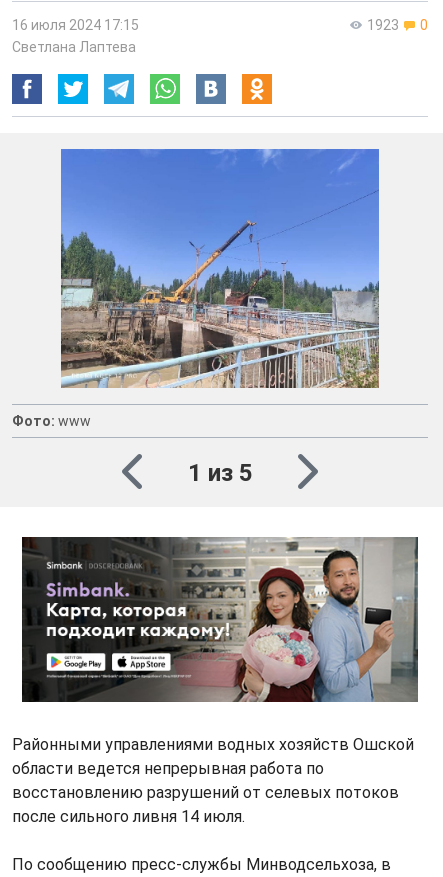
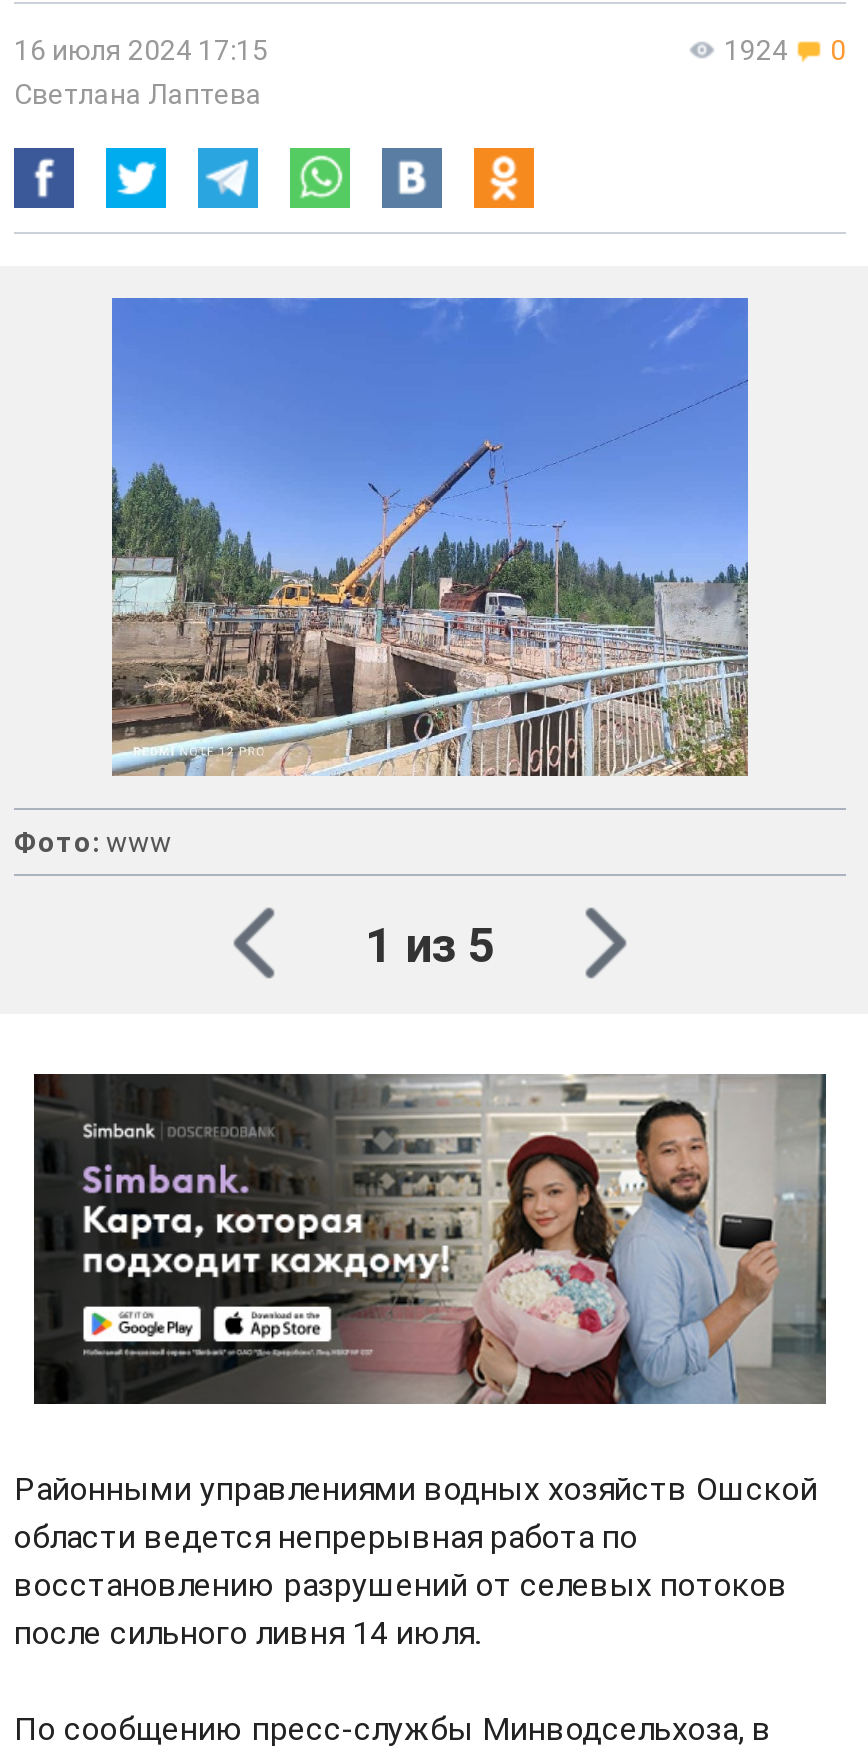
[364,17,428,33] 1923 0 -> [718,34,846,66] 1924 0

